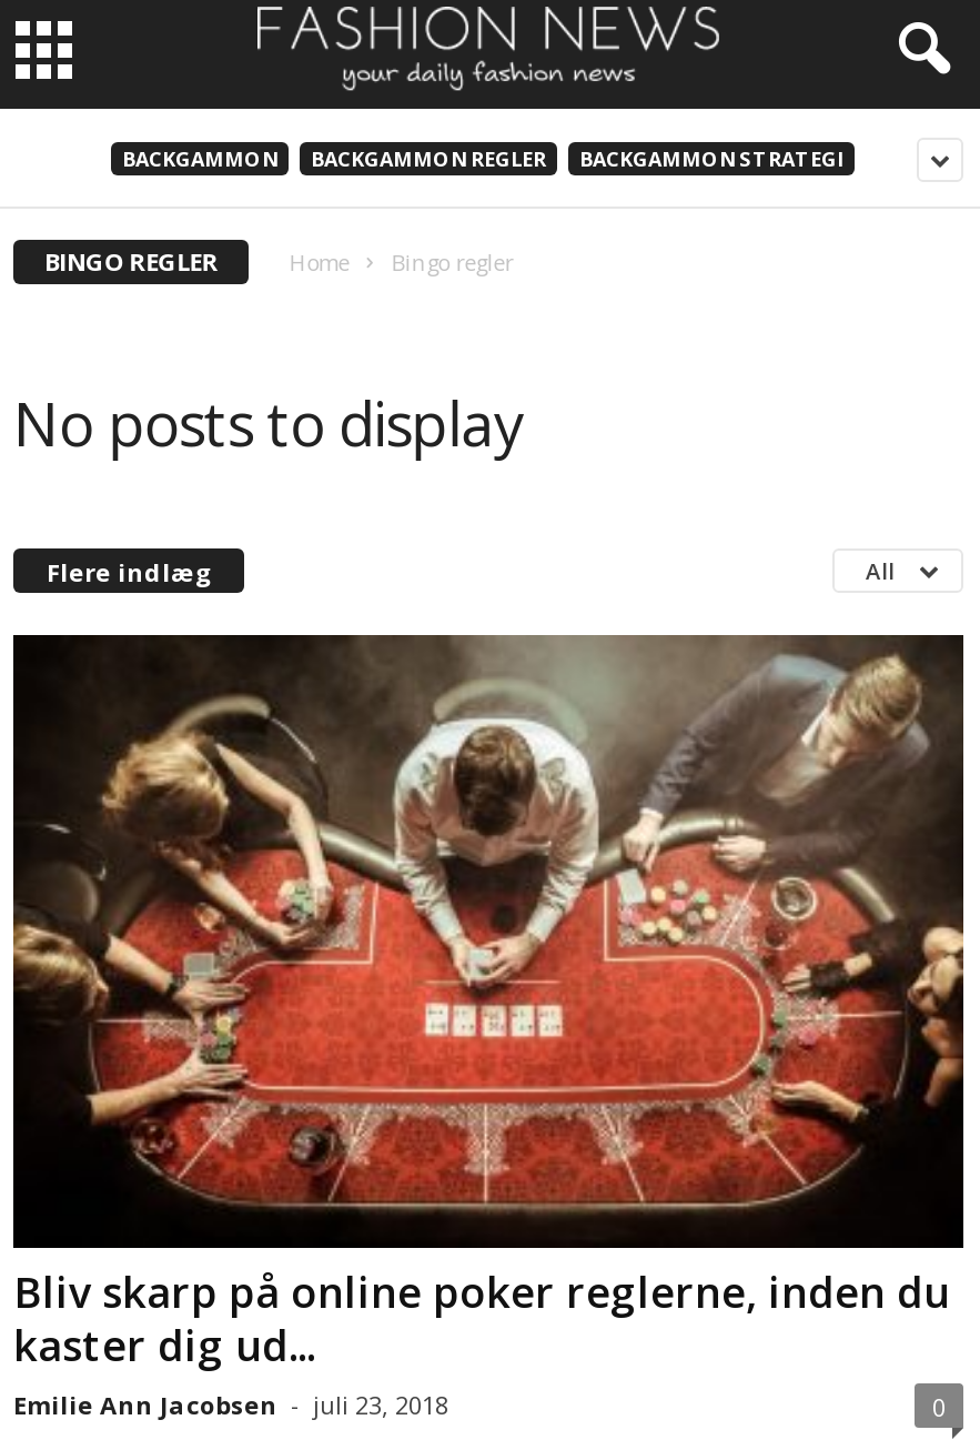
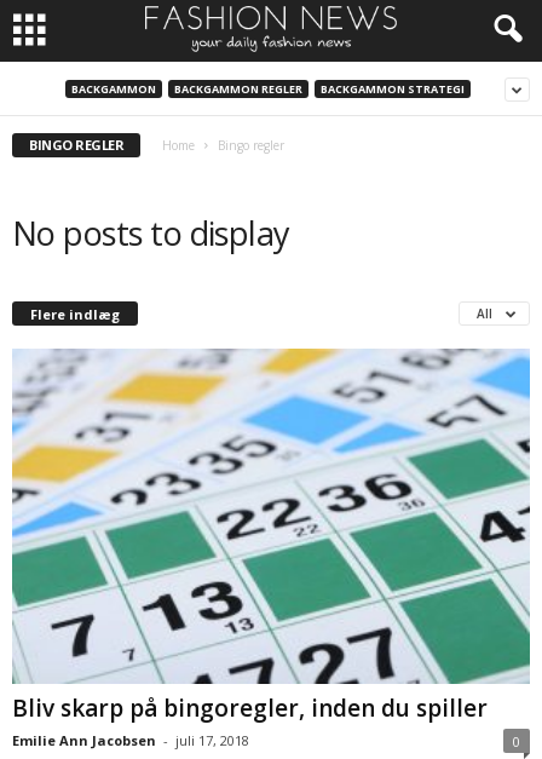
[11,633,966,1421] [image] | Bliv skarp på online poker reglerne, inden du | kaster dig ud... | Emilie Ann Jacobsen - juli 23, 2018 -> [11,347,531,749] [image] | Bliv skarp på bingoregler, inden du spiller | Emilie Ann Jacobsen - juli 17, 2018

